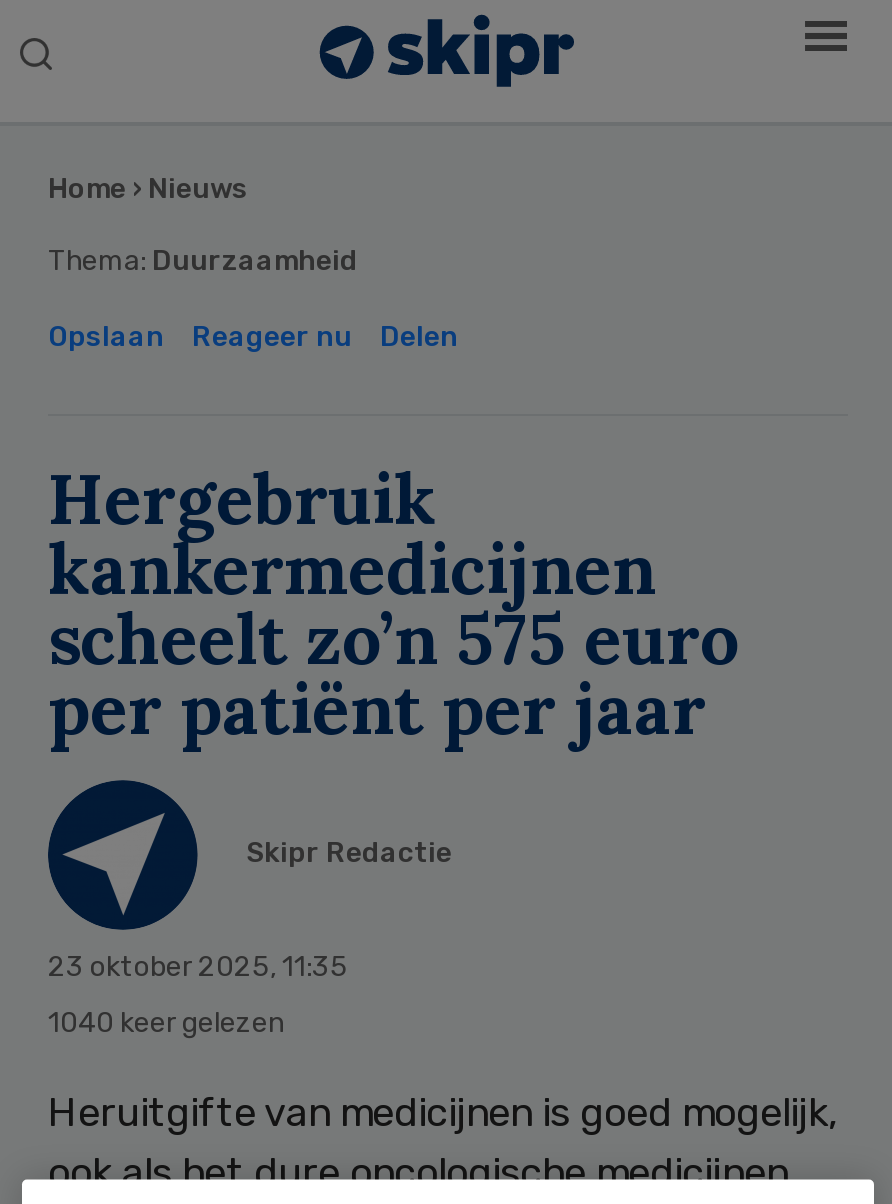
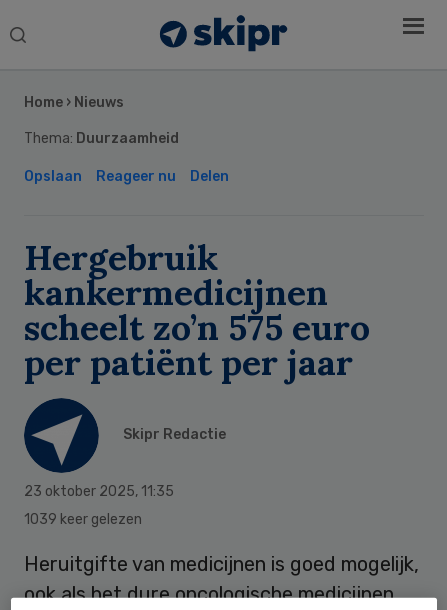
[48,1006,284,1040] 1040 keer gelezen -> [24,511,142,528] 1039 keer gelezen

